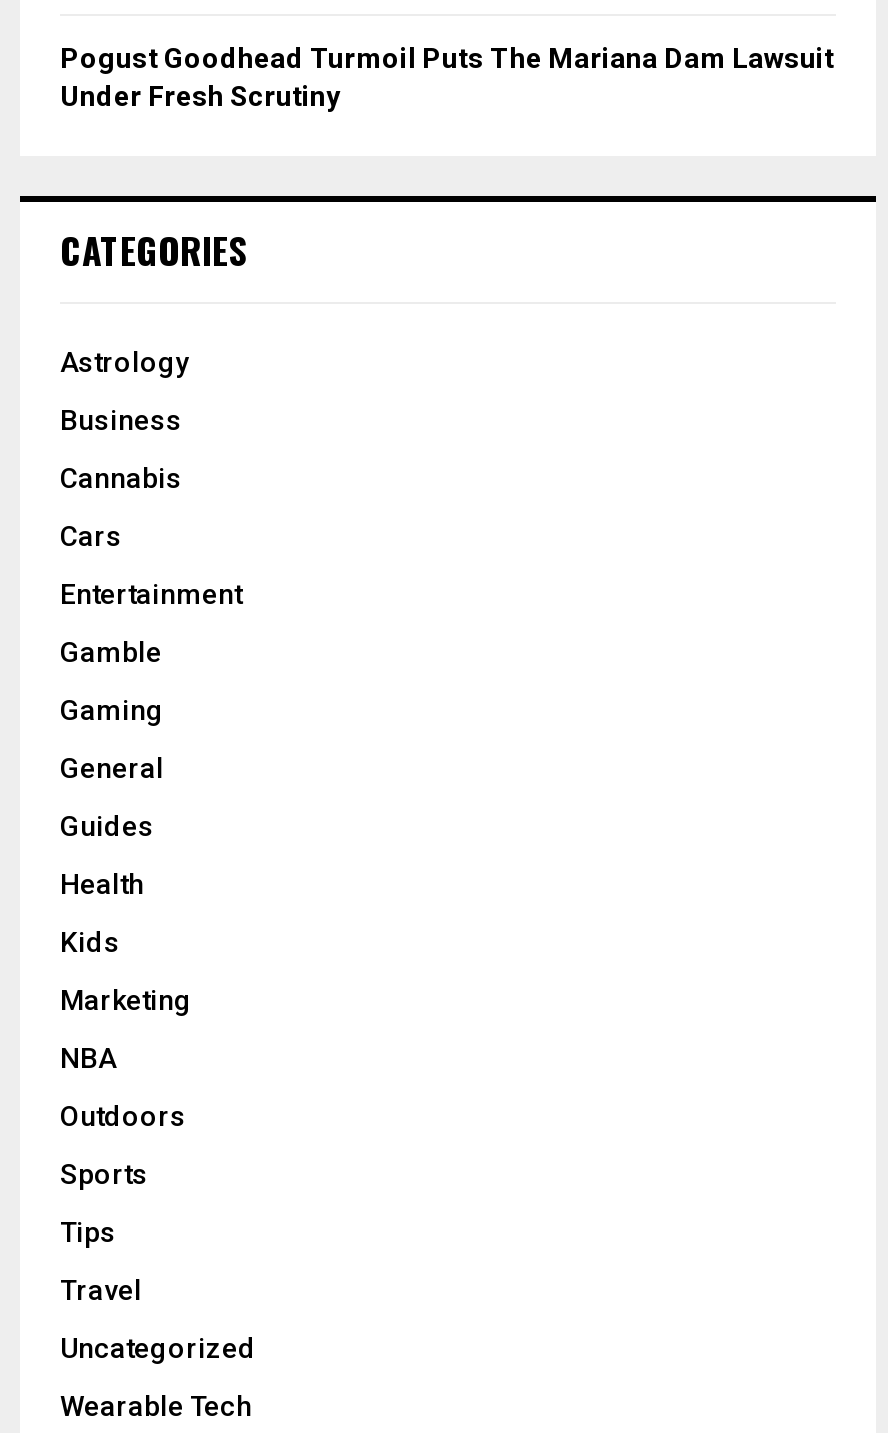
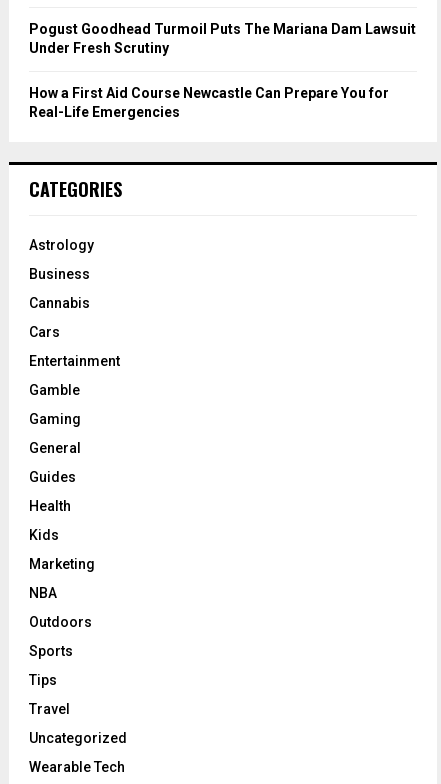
none -> [29,85,389,120] How a First Aid Course Newcastle Can Prepare You for | Real-Life Emergencies

